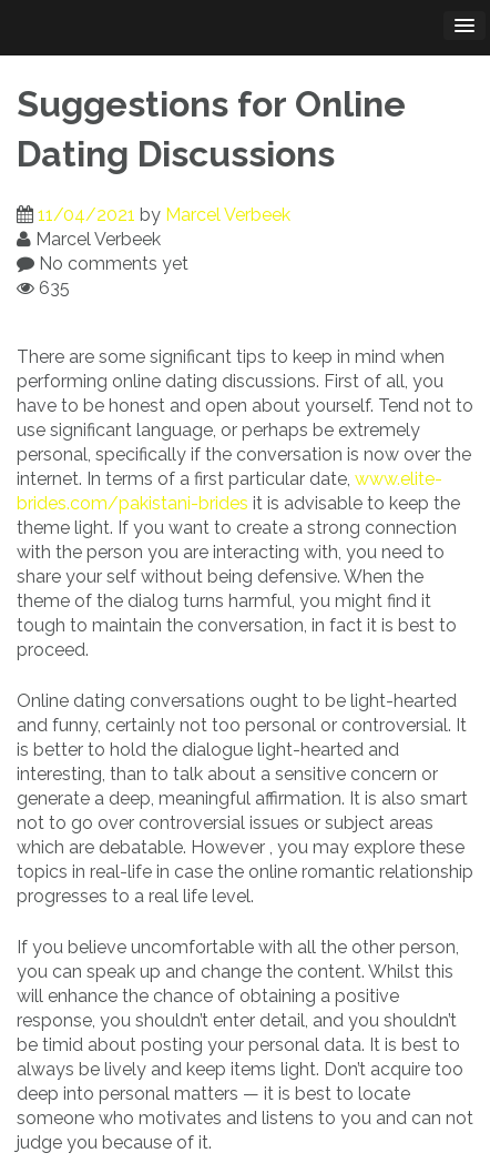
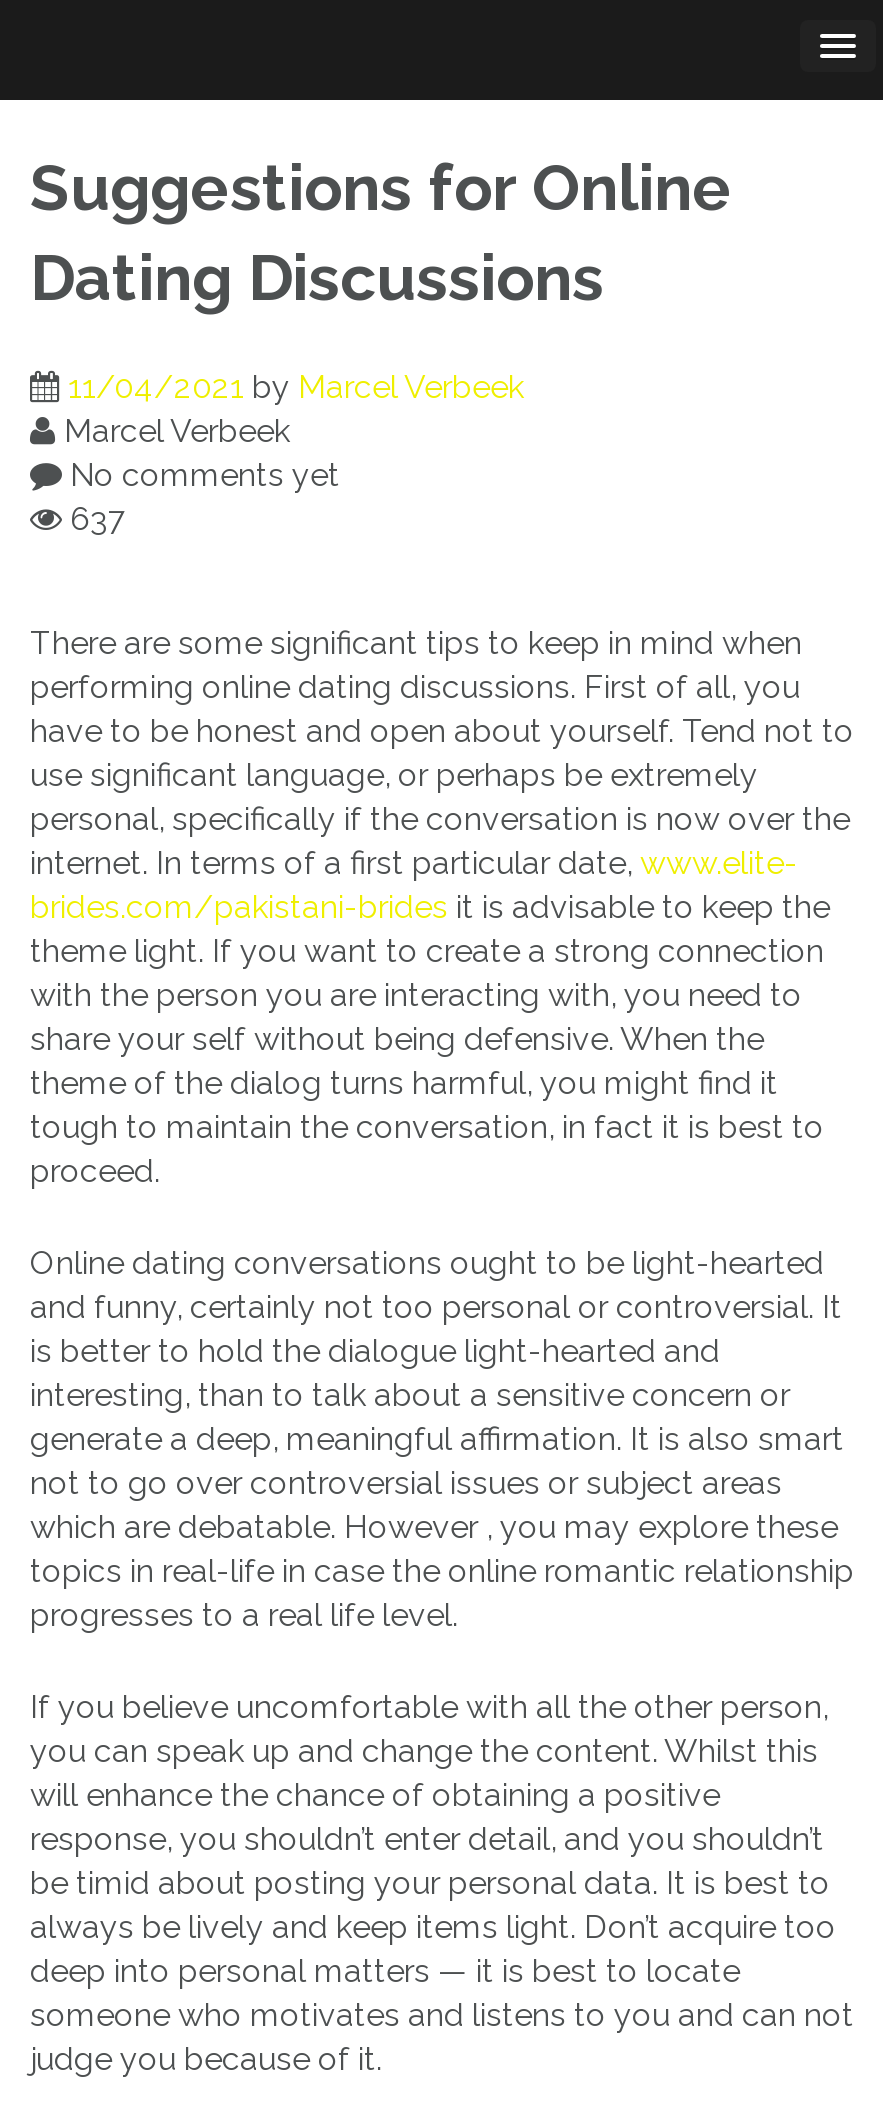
[34,277,70,298] 635 -> [62,500,126,538] 637

